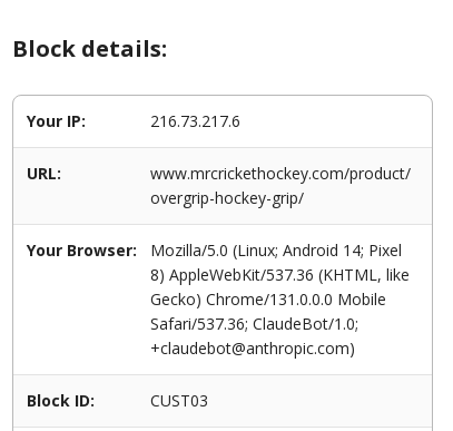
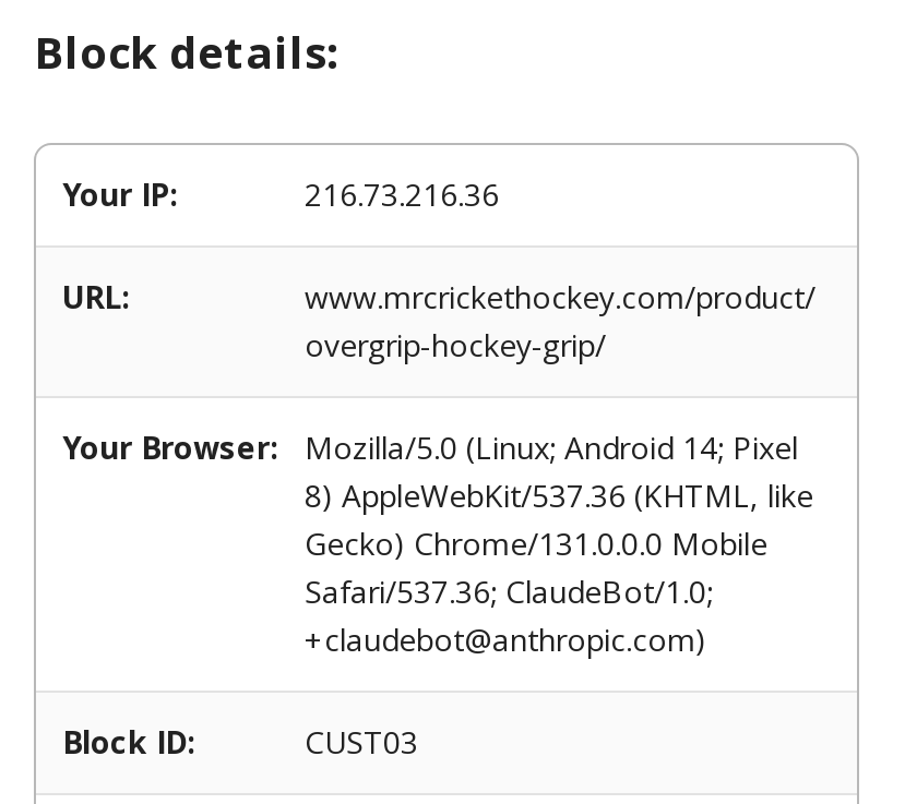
[150,110,240,131] 216.73.217.6 -> [305,173,499,215] 216.73.216.36

